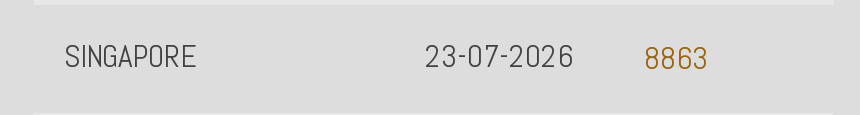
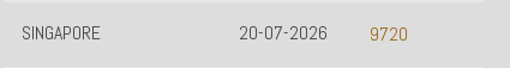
[425,38,573,78] 23-07-2026 -> [238,22,327,46] 20-07-2026
[644,39,708,79] 8863 -> [370,23,408,46] 9720

